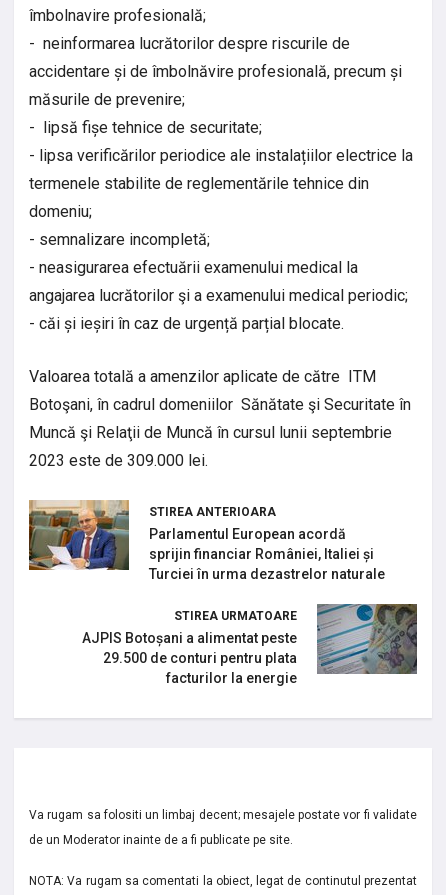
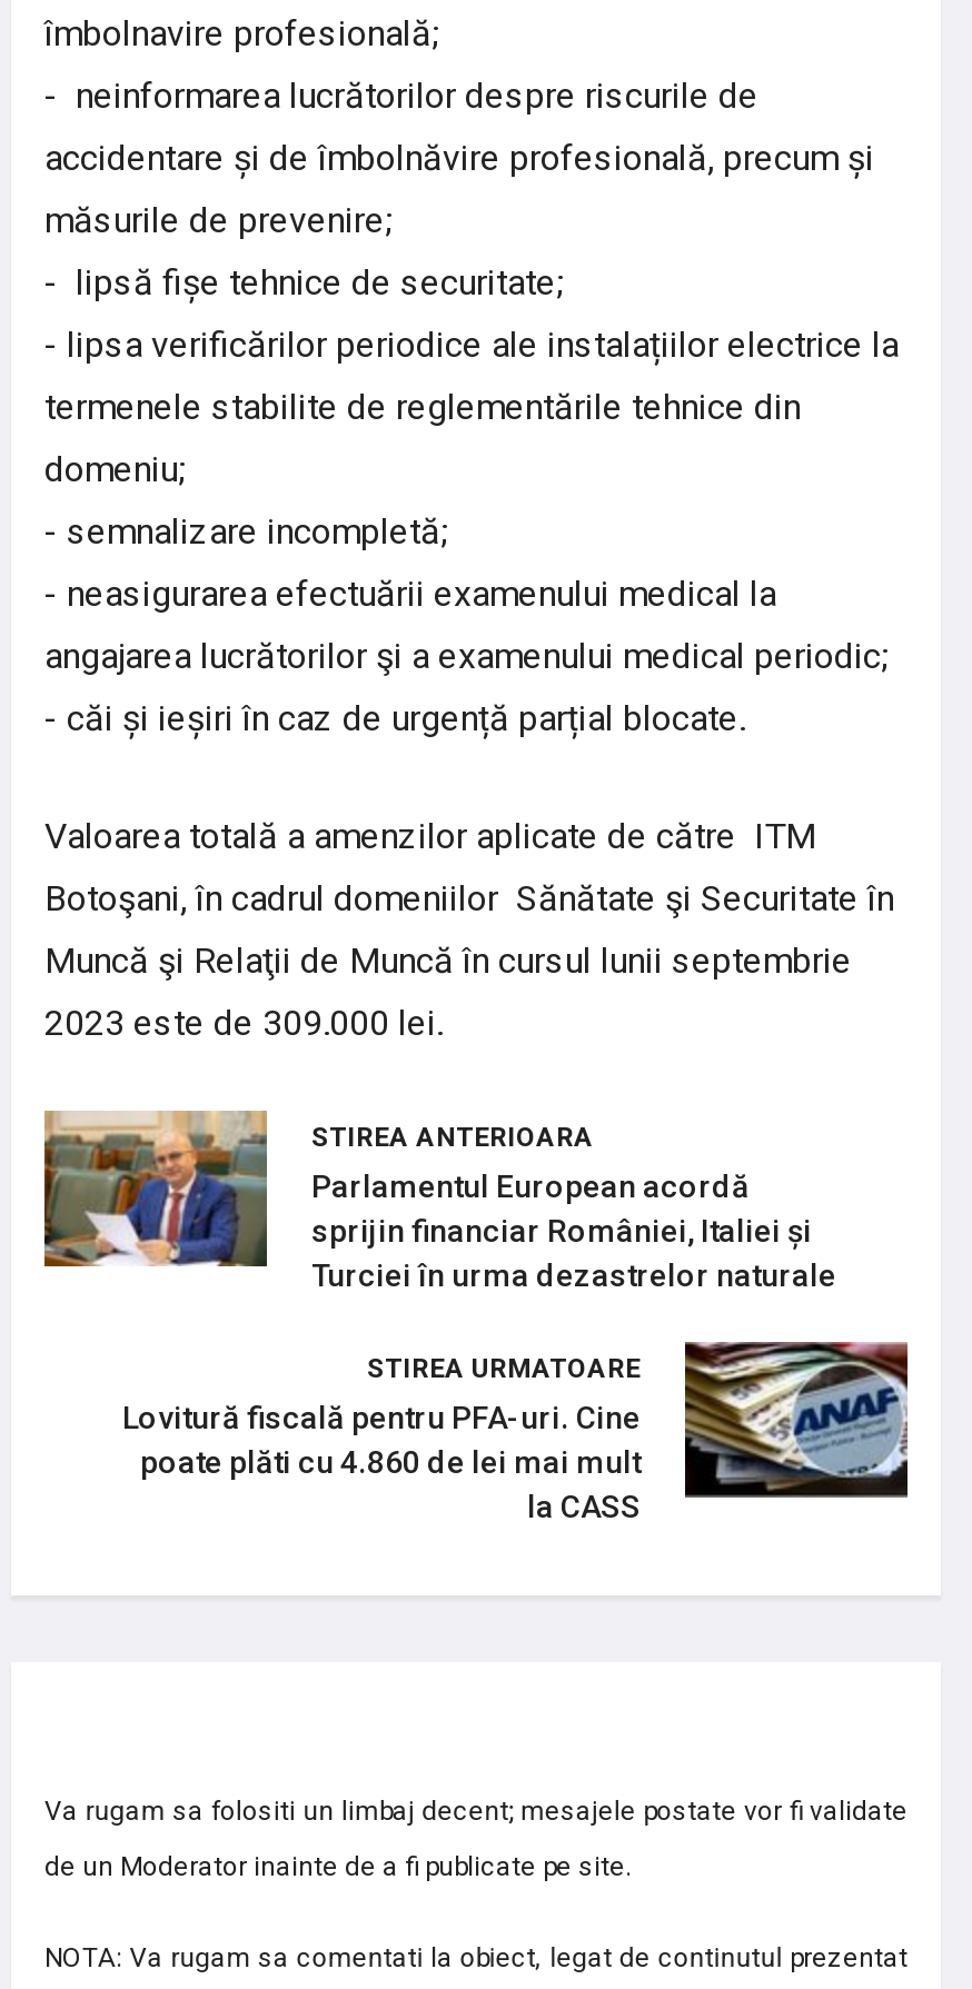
[82,603,418,686] [image] | AJPIS Botoșani a alimentat peste | 29.500 de conturi pentru plata | facturilor la energie -> [122,1340,910,1524] [image] | Lovitură fiscală pentru PFA-uri. Cine | poate plăti cu 4.860 de lei mai mult | la CASS

